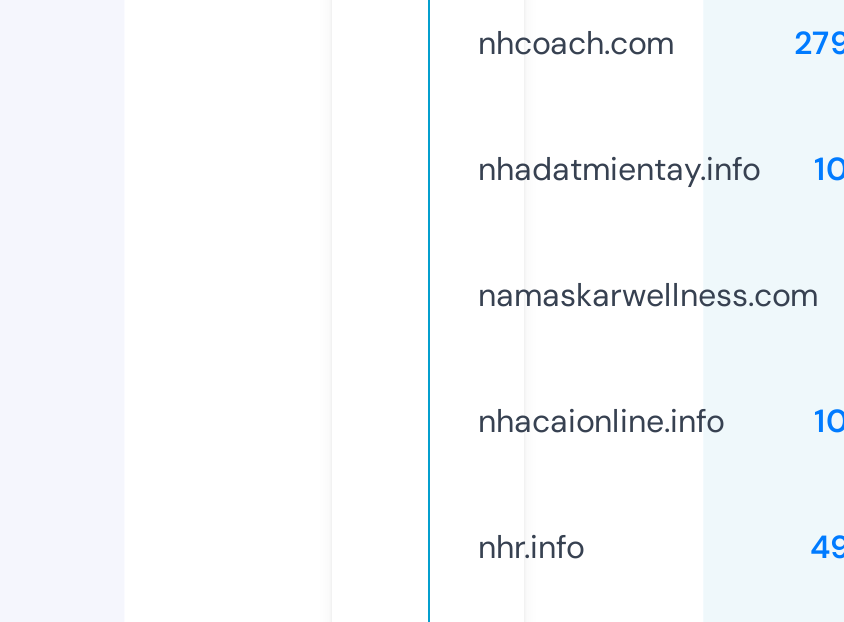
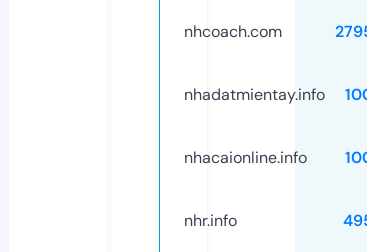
[478,274,818,316] namaskarwellness.com -> none

